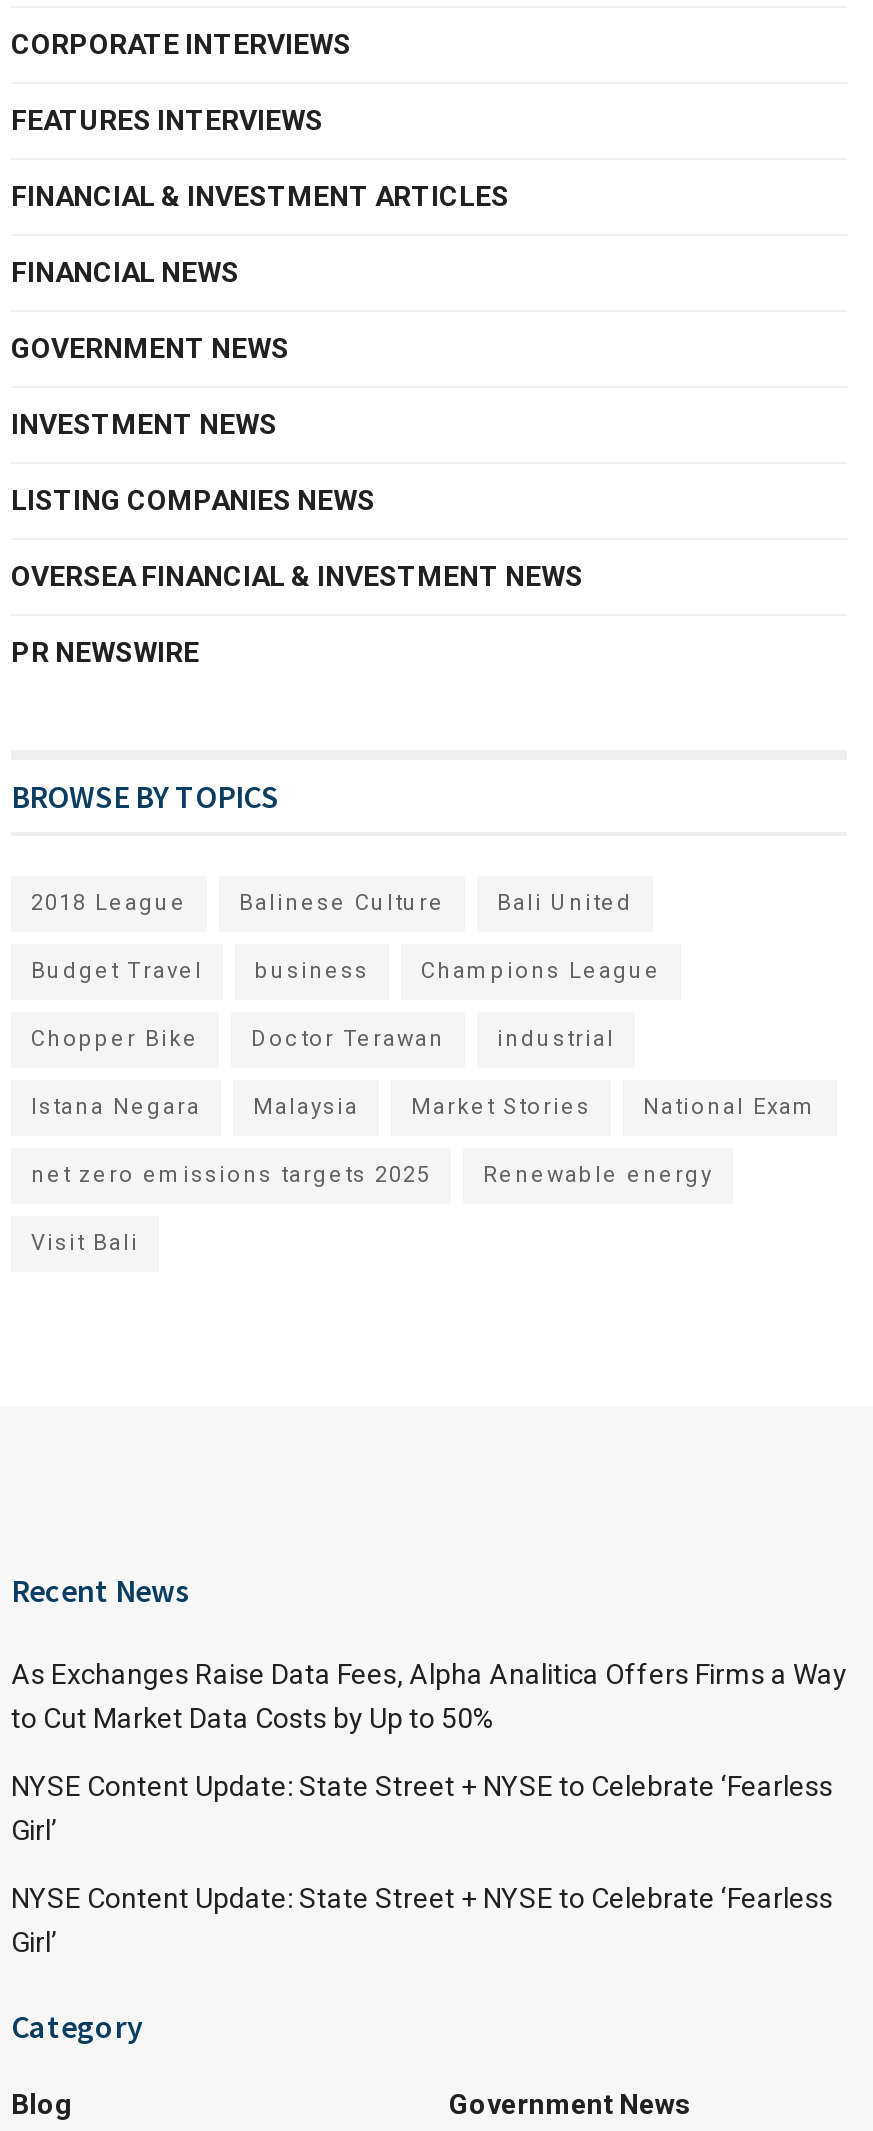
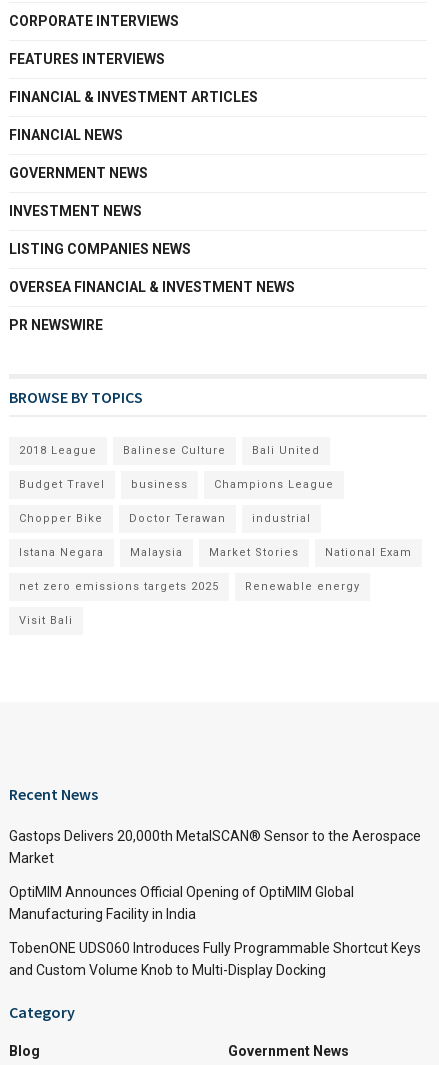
[11,1658,847,1734] As Exchanges Raise Data Fees, Alpha Analitica Offers Firms a Way | to Cut Market Data Costs by Up to 50% -> [9,828,421,866] Gastops Delivers 20,000th MetalSCAN® Sensor to the Aerospace | Market
[11,1770,833,1846] NYSE Content Update: State Street + NYSE to Celebrate ‘Fearless | Girl’ -> [9,884,354,922] OptiMIM Announces Official Opening of OptiMIM Global | Manufacturing Facility in India
[11,1882,833,1958] NYSE Content Update: State Street + NYSE to Celebrate ‘Fearless | Girl’ -> [9,940,421,978] TobenONE UDS060 Introduces Fully Programmable Shortcut Keys | and Custom Volume Knob to Multi-Display Docking

